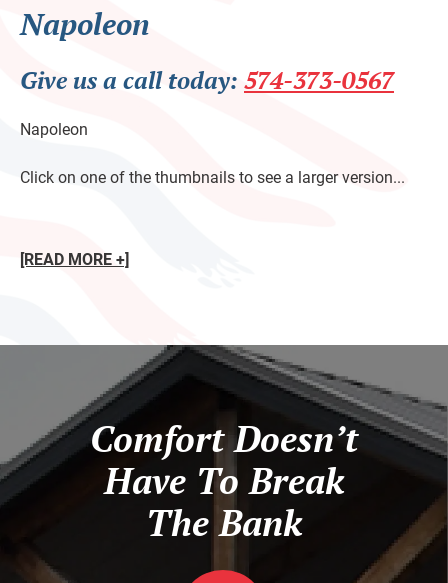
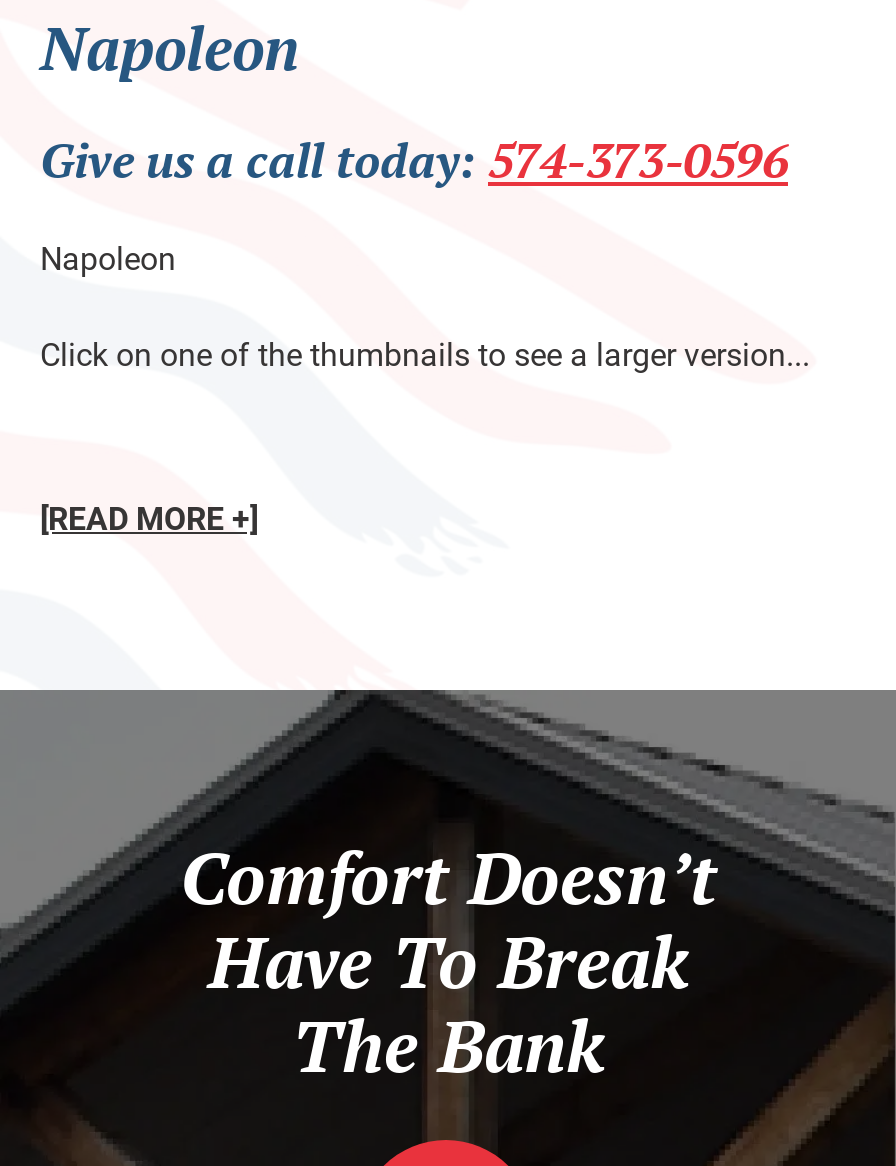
[20,64,394,96] Give us a call today: 574-373-0567 -> [40,127,788,191] Give us a call today: 574-373-0596

